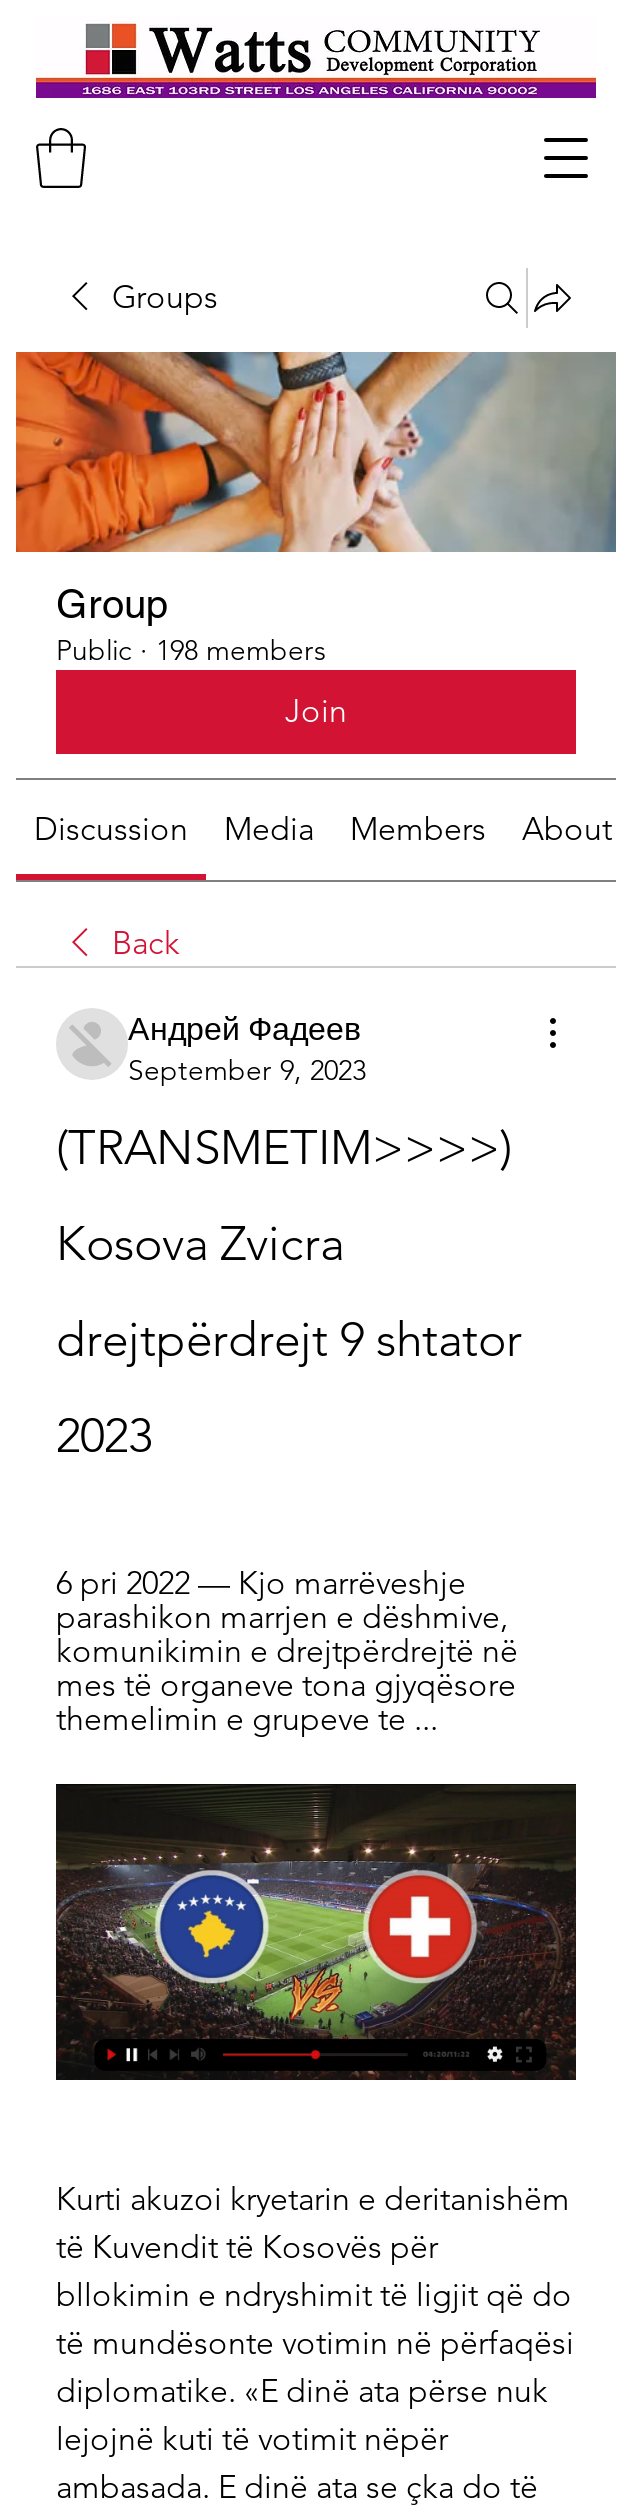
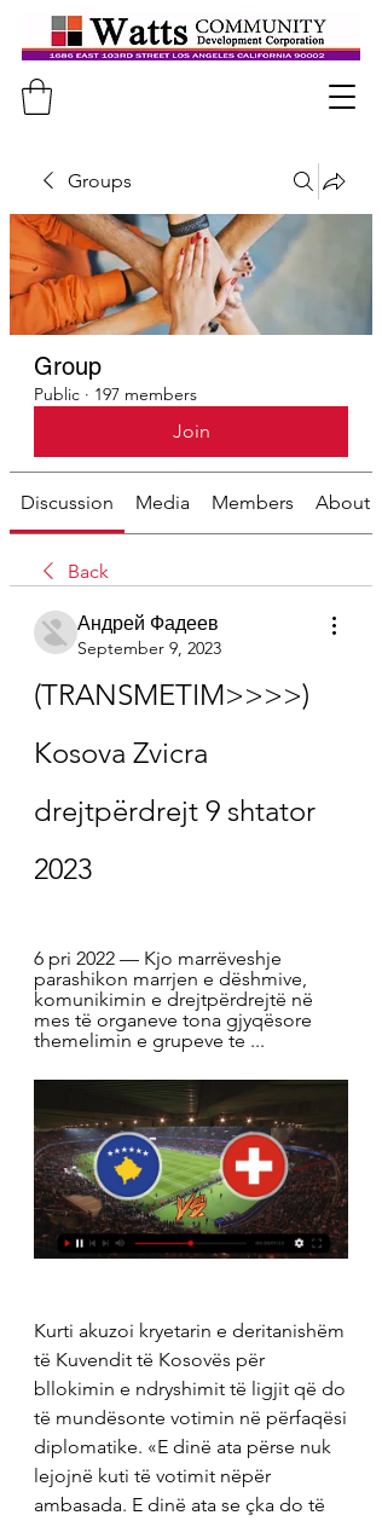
[56,632,326,668] Public · 198 members -> [34,383,197,405] Public · 197 members

